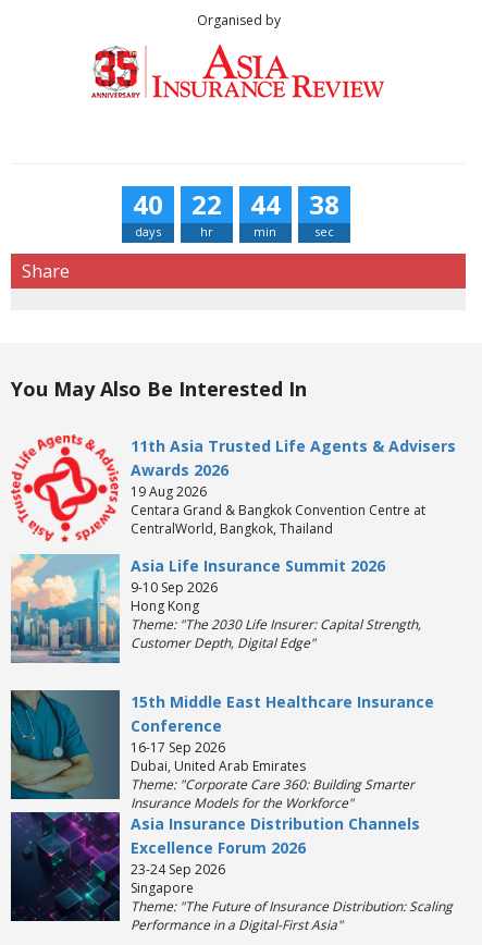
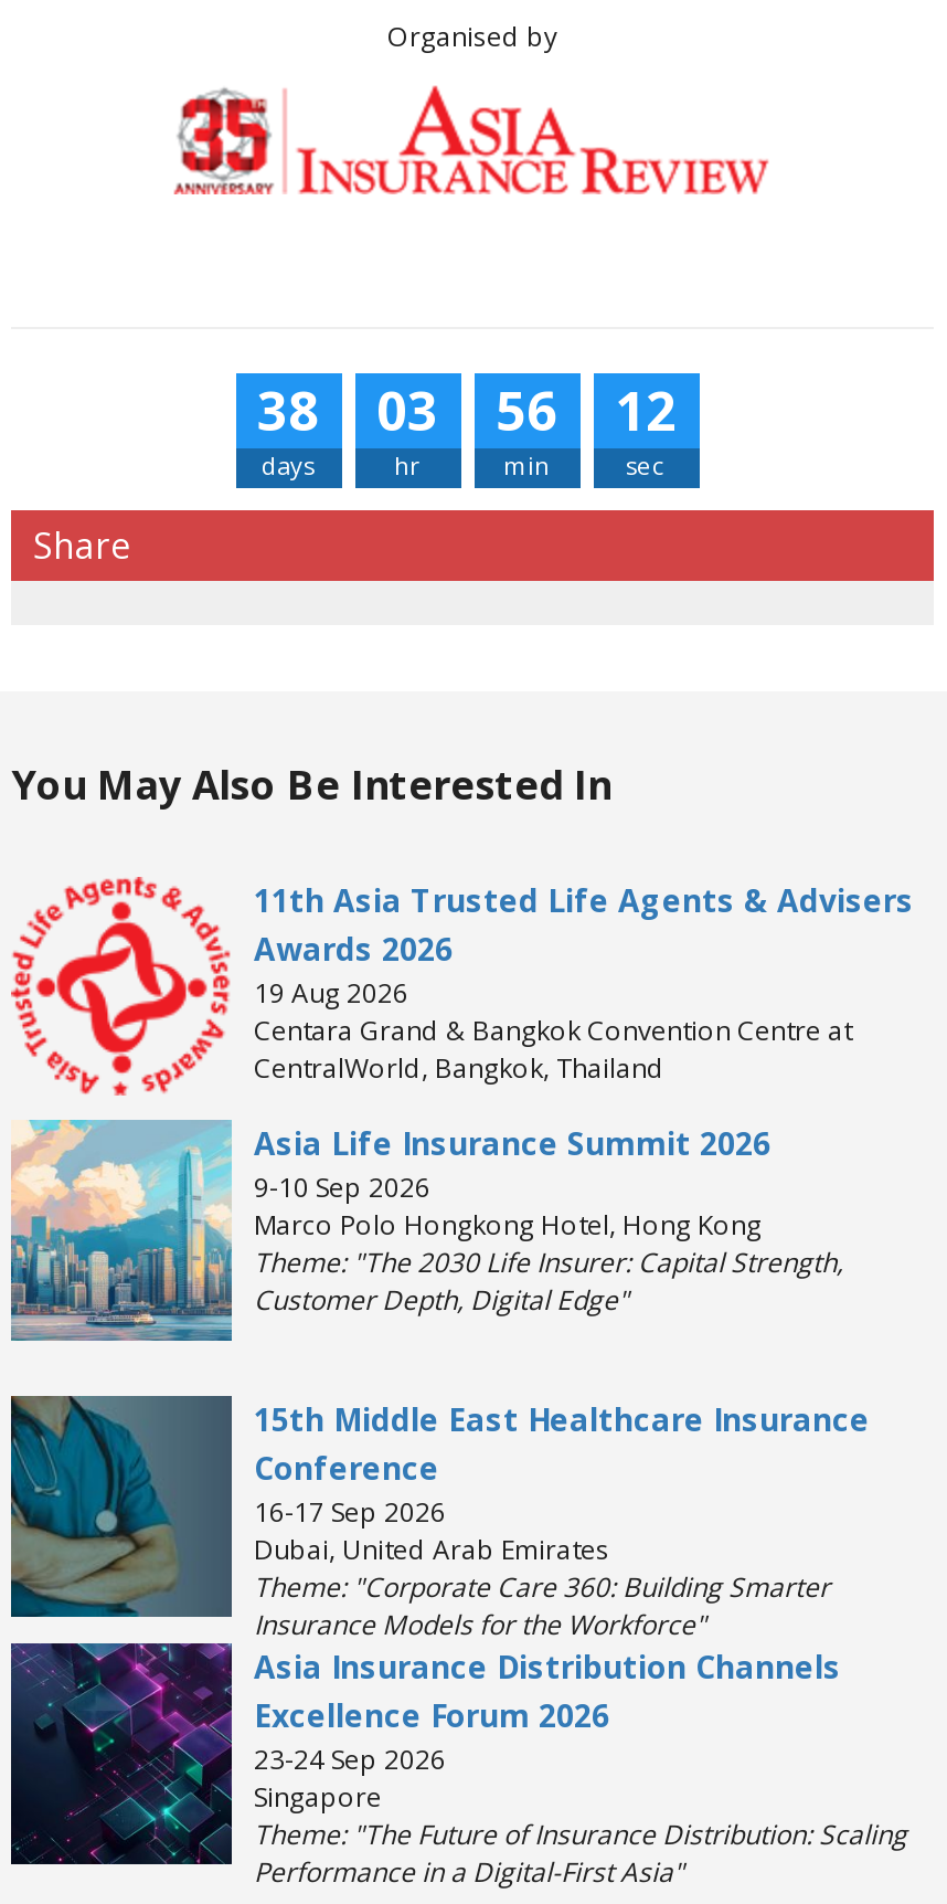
[132,186,163,222] 40 -> [257,373,319,446] 38
[191,186,221,222] 22 -> [376,373,438,446] 03
[250,186,280,222] 44 -> [496,373,557,446] 56
[308,186,339,222] 38 -> [615,373,677,446] 12
[131,597,199,615] Hong Kong -> [254,1206,762,1244] Marco Polo Hongkong Hotel, Hong Kong

